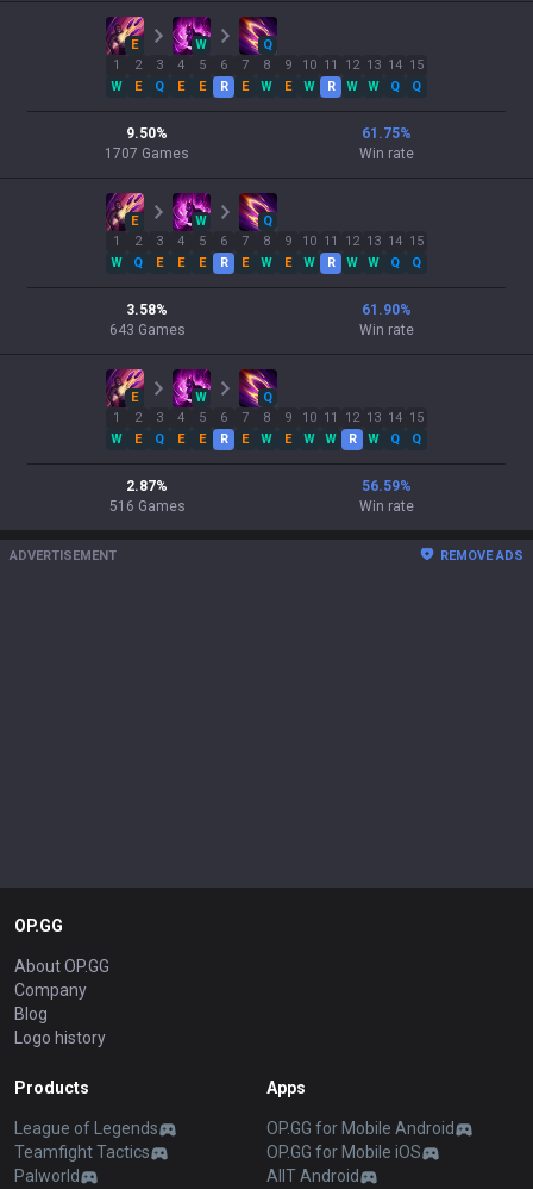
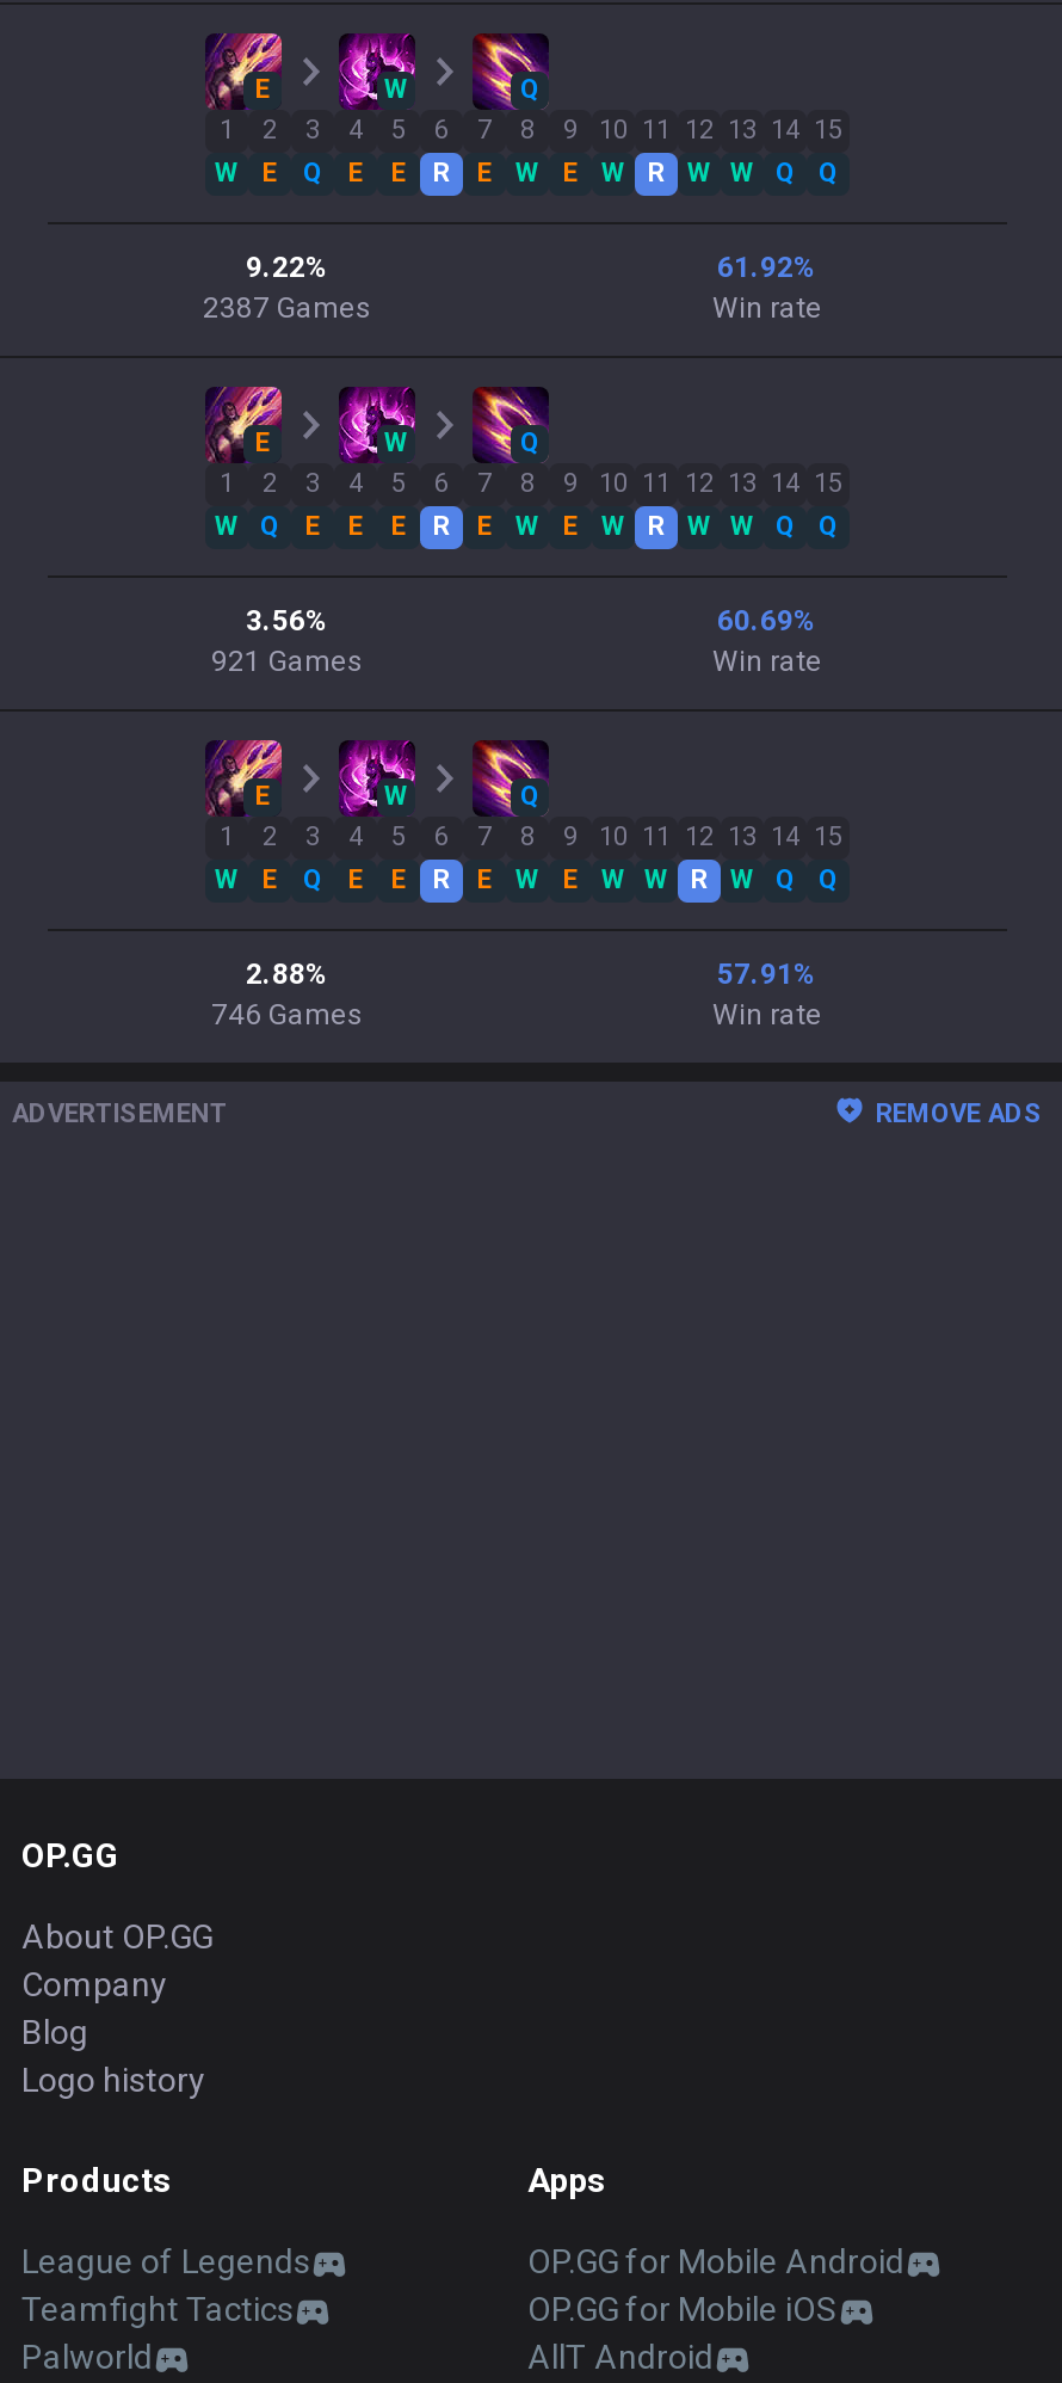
[126,125,168,142] 9.50% -> [246,251,329,284] 9.22%
[361,125,411,142] 61.75% -> [717,251,817,284] 61.92%
[105,145,189,162] 1707 Games -> [203,291,372,325] 2387 Games
[126,301,168,318] 3.58% -> [246,604,329,638] 3.56%
[361,301,411,318] 61.90% -> [717,604,817,638] 60.69%
[109,322,185,338] 643 Games -> [211,645,364,678] 921 Games
[126,478,168,494] 2.87% -> [246,957,329,991] 2.88%
[361,478,411,494] 56.59% -> [717,957,817,991] 57.91%
[109,498,185,515] 516 Games -> [211,998,364,1032] 746 Games

